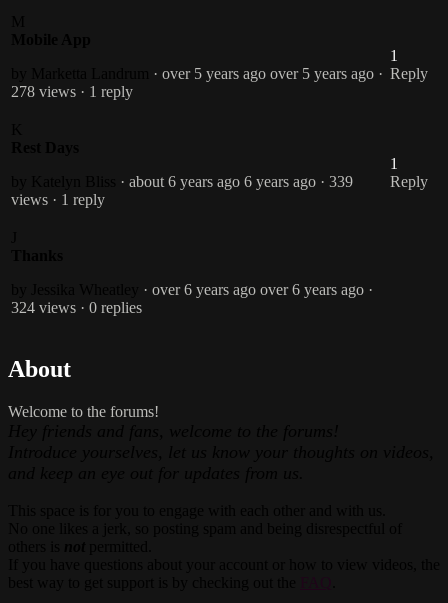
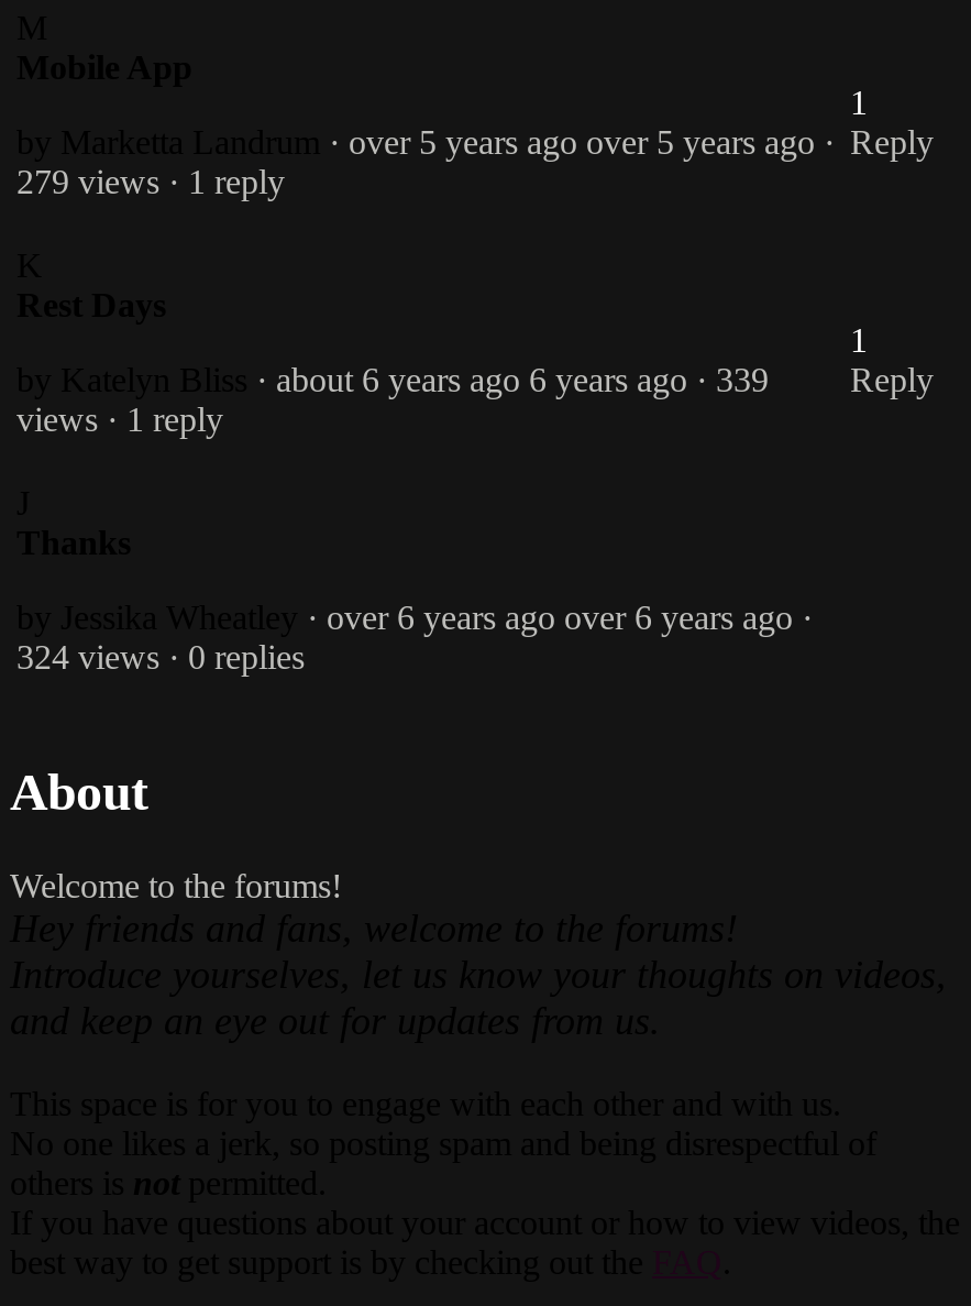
[11,83,133,100] 278 views · 1 reply -> [16,163,285,200] 279 views · 1 reply

